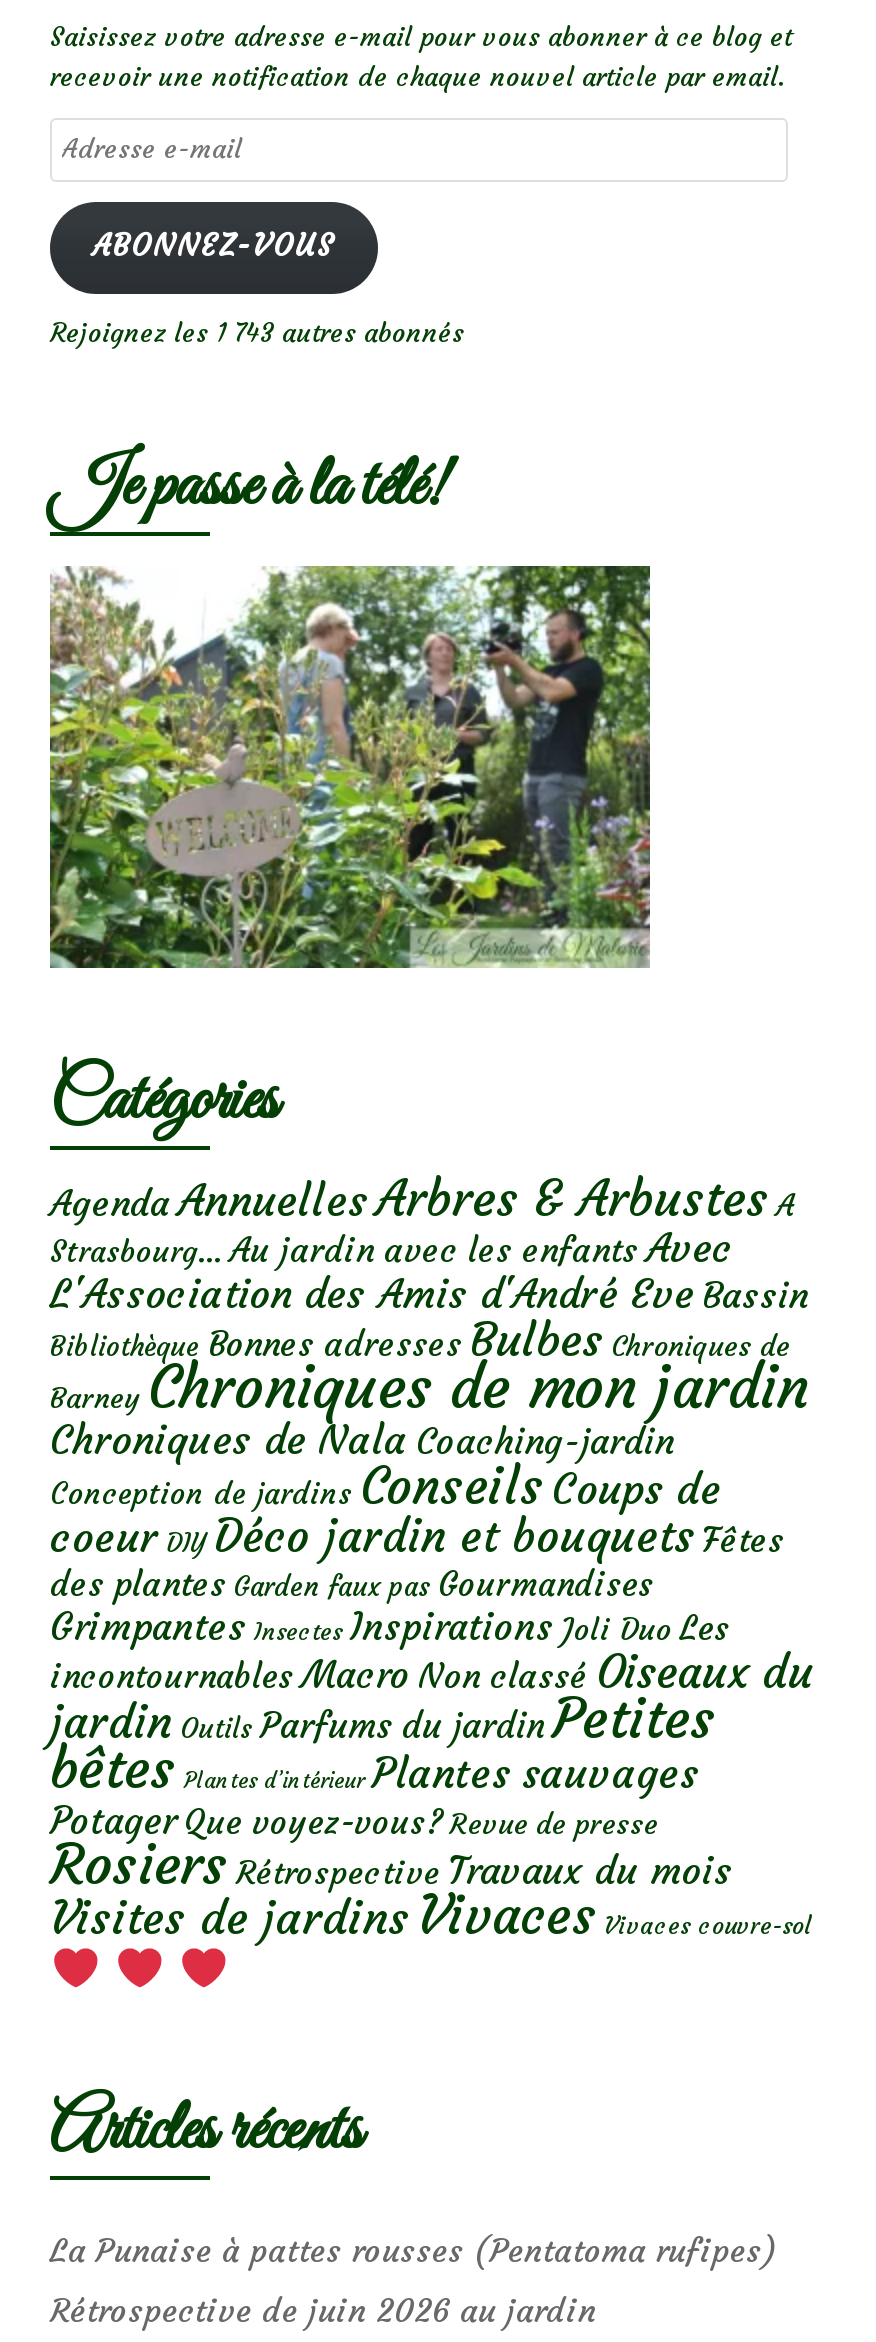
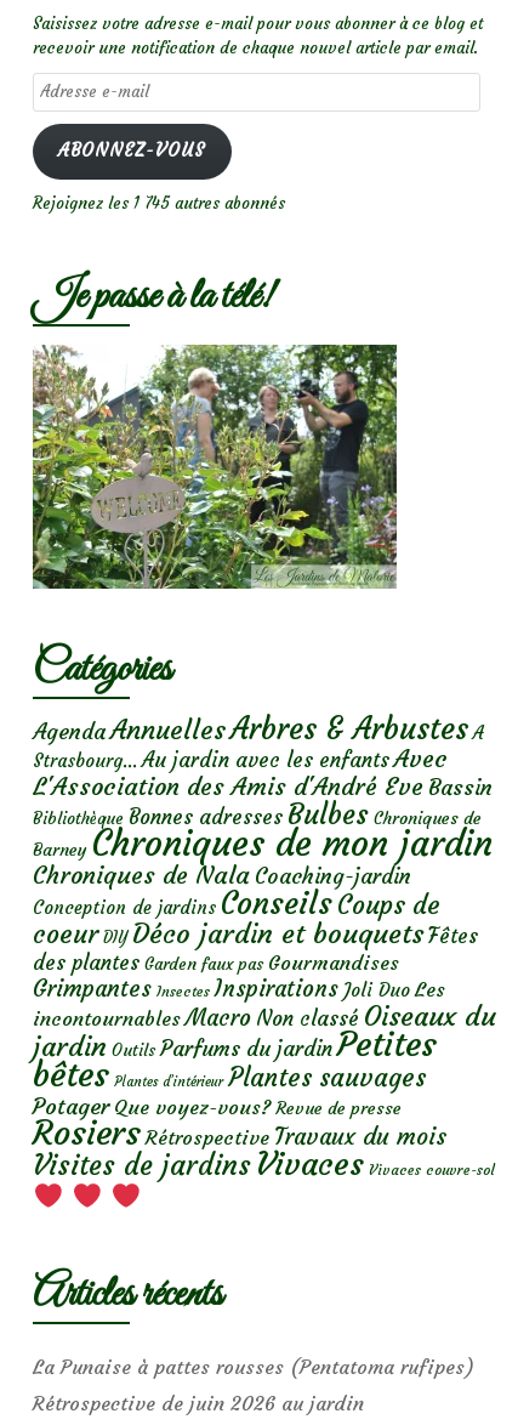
[50,316,464,350] Rejoignez les 1 743 autres abonnés -> [33,193,285,214] Rejoignez les 1 745 autres abonnés

